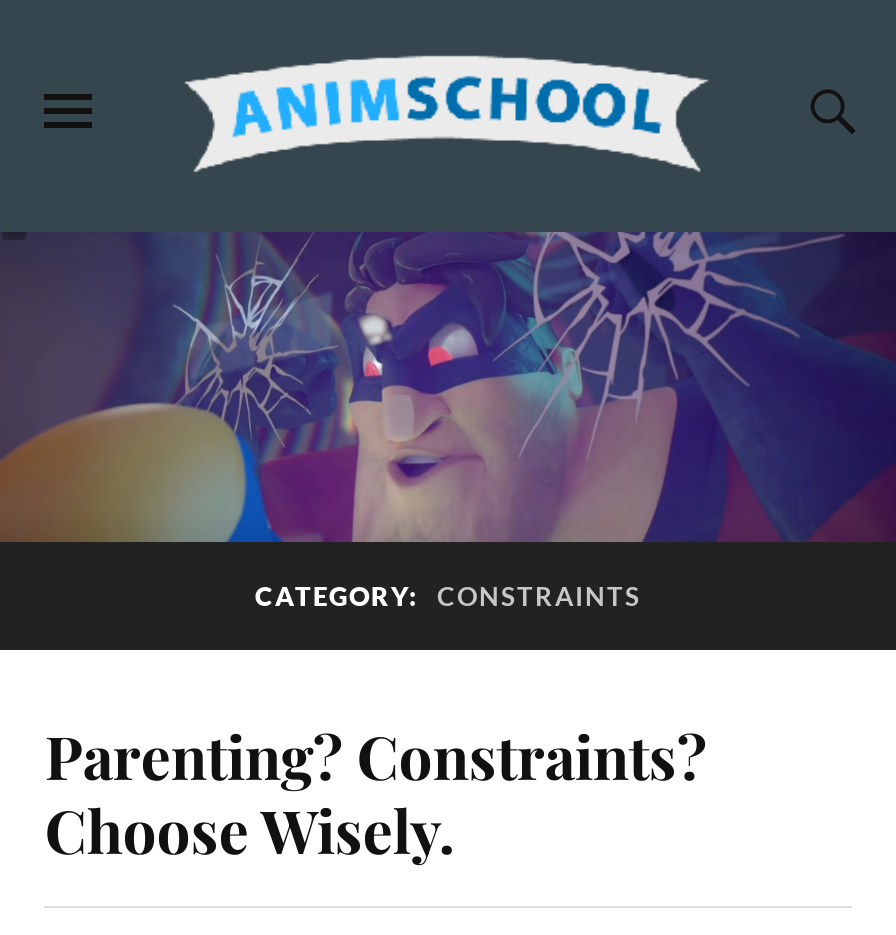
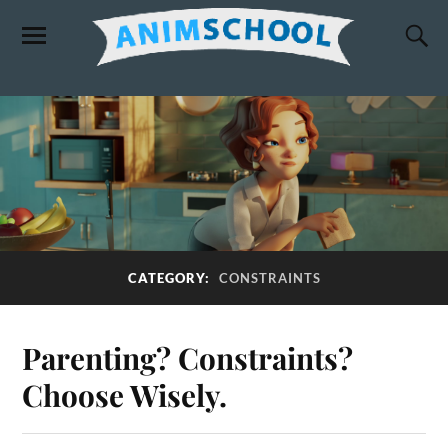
[6,232,890,544] [image] -> [3,95,445,251] [image]

